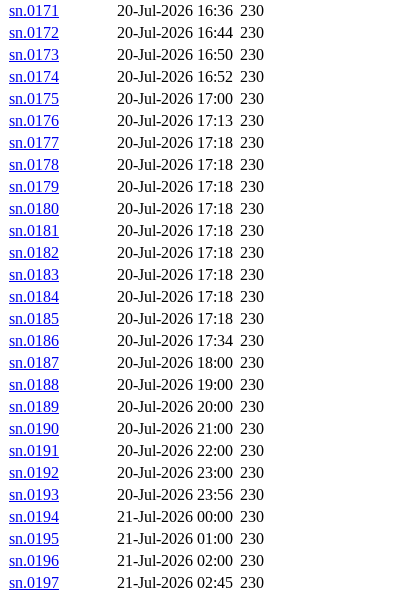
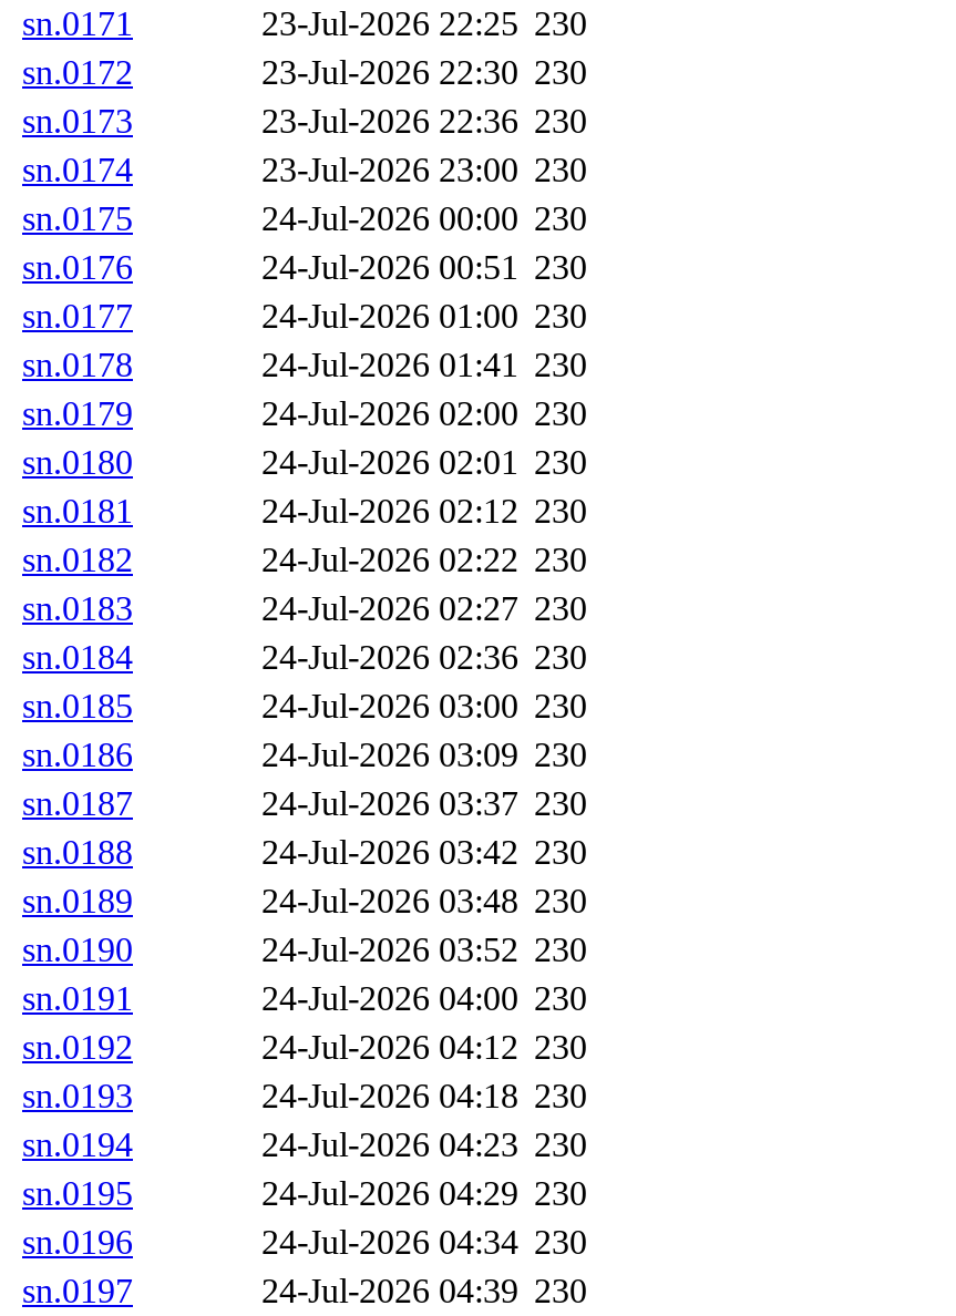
[117,2,264,19] 20-Jul-2026 16:36 230 -> [261,5,587,43] 23-Jul-2026 22:25 230
[117,24,264,41] 20-Jul-2026 16:44 230 -> [261,54,587,92] 23-Jul-2026 22:30 230
[117,46,264,63] 20-Jul-2026 16:50 230 -> [261,103,587,140] 23-Jul-2026 22:36 230
[117,68,264,85] 20-Jul-2026 16:52 230 -> [261,152,587,189] 23-Jul-2026 23:00 230
[117,90,264,107] 20-Jul-2026 17:00 230 -> [261,200,587,238] 24-Jul-2026 00:00 230
[117,112,264,129] 20-Jul-2026 17:13 230 -> [261,249,587,287] 24-Jul-2026 00:51 230
[117,134,264,151] 20-Jul-2026 17:18 230 -> [261,298,587,335] 24-Jul-2026 01:00 230
[117,156,264,173] 20-Jul-2026 17:18 230 -> [261,347,587,384] 24-Jul-2026 01:41 230
[117,178,264,195] 20-Jul-2026 17:18 230 -> [261,395,587,433] 24-Jul-2026 02:00 230
[117,200,264,217] 20-Jul-2026 17:18 230 -> [261,444,587,482] 24-Jul-2026 02:01 230
[117,222,264,239] 20-Jul-2026 17:18 230 -> [261,493,587,530] 24-Jul-2026 02:12 230
[117,244,264,261] 20-Jul-2026 17:18 230 -> [261,541,587,579] 24-Jul-2026 02:22 230
[117,266,264,283] 20-Jul-2026 17:18 230 -> [261,590,587,628] 24-Jul-2026 02:27 230
[117,288,264,305] 20-Jul-2026 17:18 230 -> [261,639,587,677] 24-Jul-2026 02:36 230
[117,310,264,327] 20-Jul-2026 17:18 230 -> [261,688,587,725] 24-Jul-2026 03:00 230
[117,332,264,349] 20-Jul-2026 17:34 230 -> [261,736,587,774] 24-Jul-2026 03:09 230
[117,354,264,371] 20-Jul-2026 18:00 230 -> [261,785,587,823] 24-Jul-2026 03:37 230
[117,376,264,393] 20-Jul-2026 19:00 230 -> [261,834,587,872] 24-Jul-2026 03:42 230
[117,398,264,415] 20-Jul-2026 20:00 230 -> [261,883,587,920] 24-Jul-2026 03:48 230
[117,420,264,437] 20-Jul-2026 21:00 230 -> [261,931,587,969] 24-Jul-2026 03:52 230
[117,442,264,459] 20-Jul-2026 22:00 230 -> [261,980,587,1018] 24-Jul-2026 04:00 230
[117,464,264,481] 20-Jul-2026 23:00 230 -> [261,1029,587,1067] 24-Jul-2026 04:12 230
[117,486,264,503] 20-Jul-2026 23:56 230 -> [261,1078,587,1115] 24-Jul-2026 04:18 230
[117,508,264,525] 21-Jul-2026 00:00 230 -> [261,1126,587,1164] 24-Jul-2026 04:23 230
[117,530,264,547] 21-Jul-2026 01:00 230 -> [261,1175,587,1213] 24-Jul-2026 04:29 230
[117,552,264,569] 21-Jul-2026 02:00 230 -> [261,1224,587,1261] 24-Jul-2026 04:34 230
[117,574,264,591] 21-Jul-2026 02:45 230 -> [261,1273,587,1310] 24-Jul-2026 04:39 230

